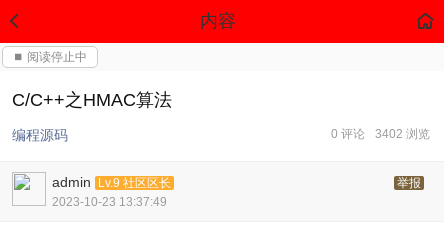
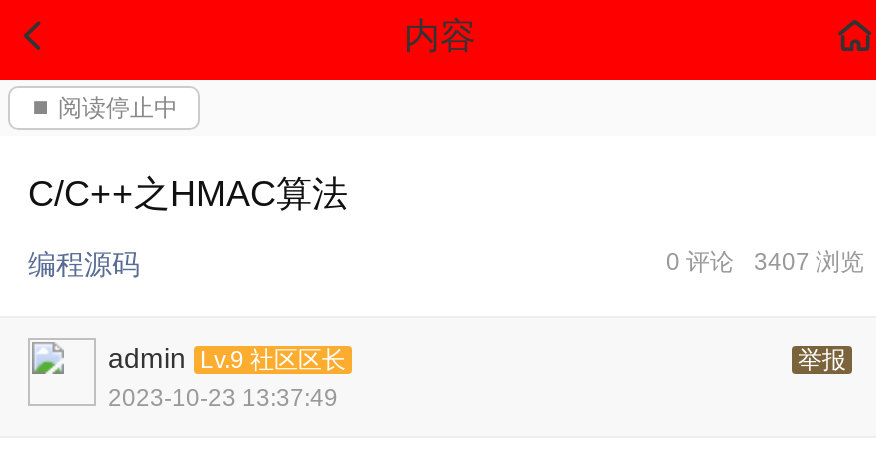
[331,127,430,141] 0 评论 3402 浏览 -> [666,248,864,276] 0 评论 3407 浏览

